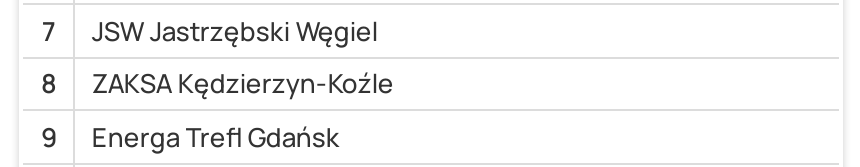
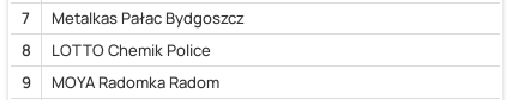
[92,13,378,49] JSW Jastrzębski Węgiel -> [52,8,245,29] Metalkas Pałac Bydgoszcz
[92,66,394,102] ZAKSA Kędzierzyn-Koźle -> [52,39,211,61] LOTTO Chemik Police
[92,120,340,156] Energa Trefl Gdańsk -> [52,71,220,93] MOYA Radomka Radom

